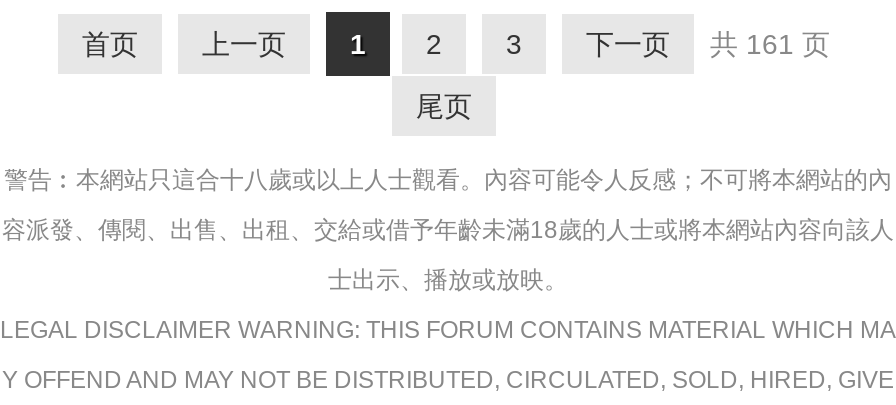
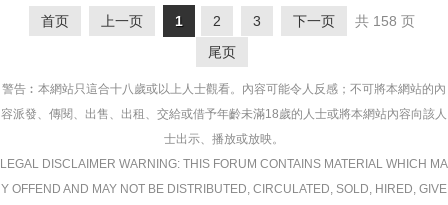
[82,28,838,60] 首页 上一页 1 2 3 下一页 共 161 页 -> [41,13,419,29] 首页 上一页 1 2 3 下一页 共 158 页

